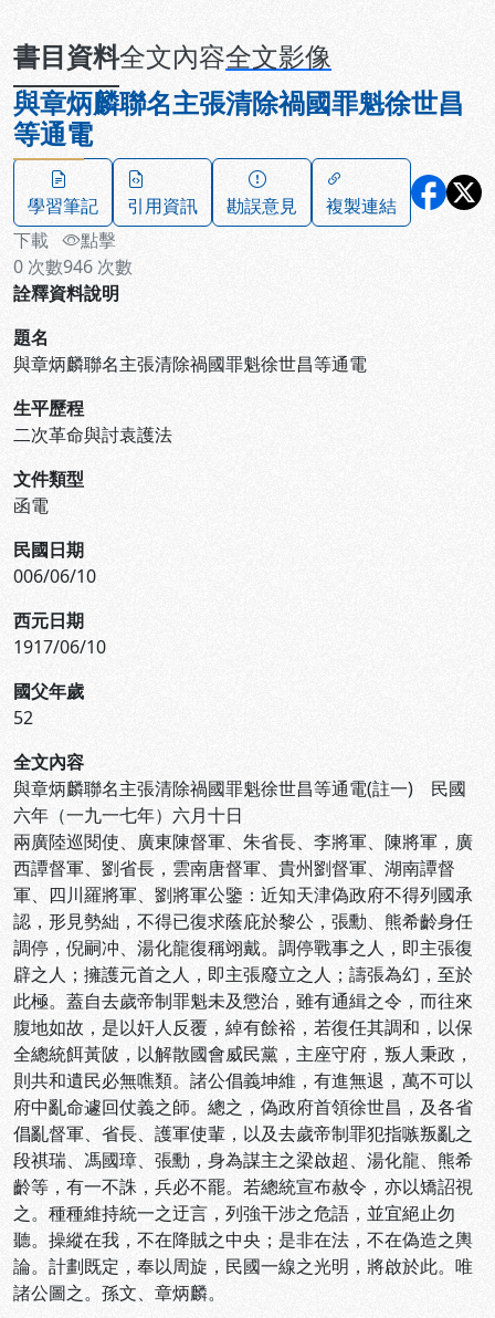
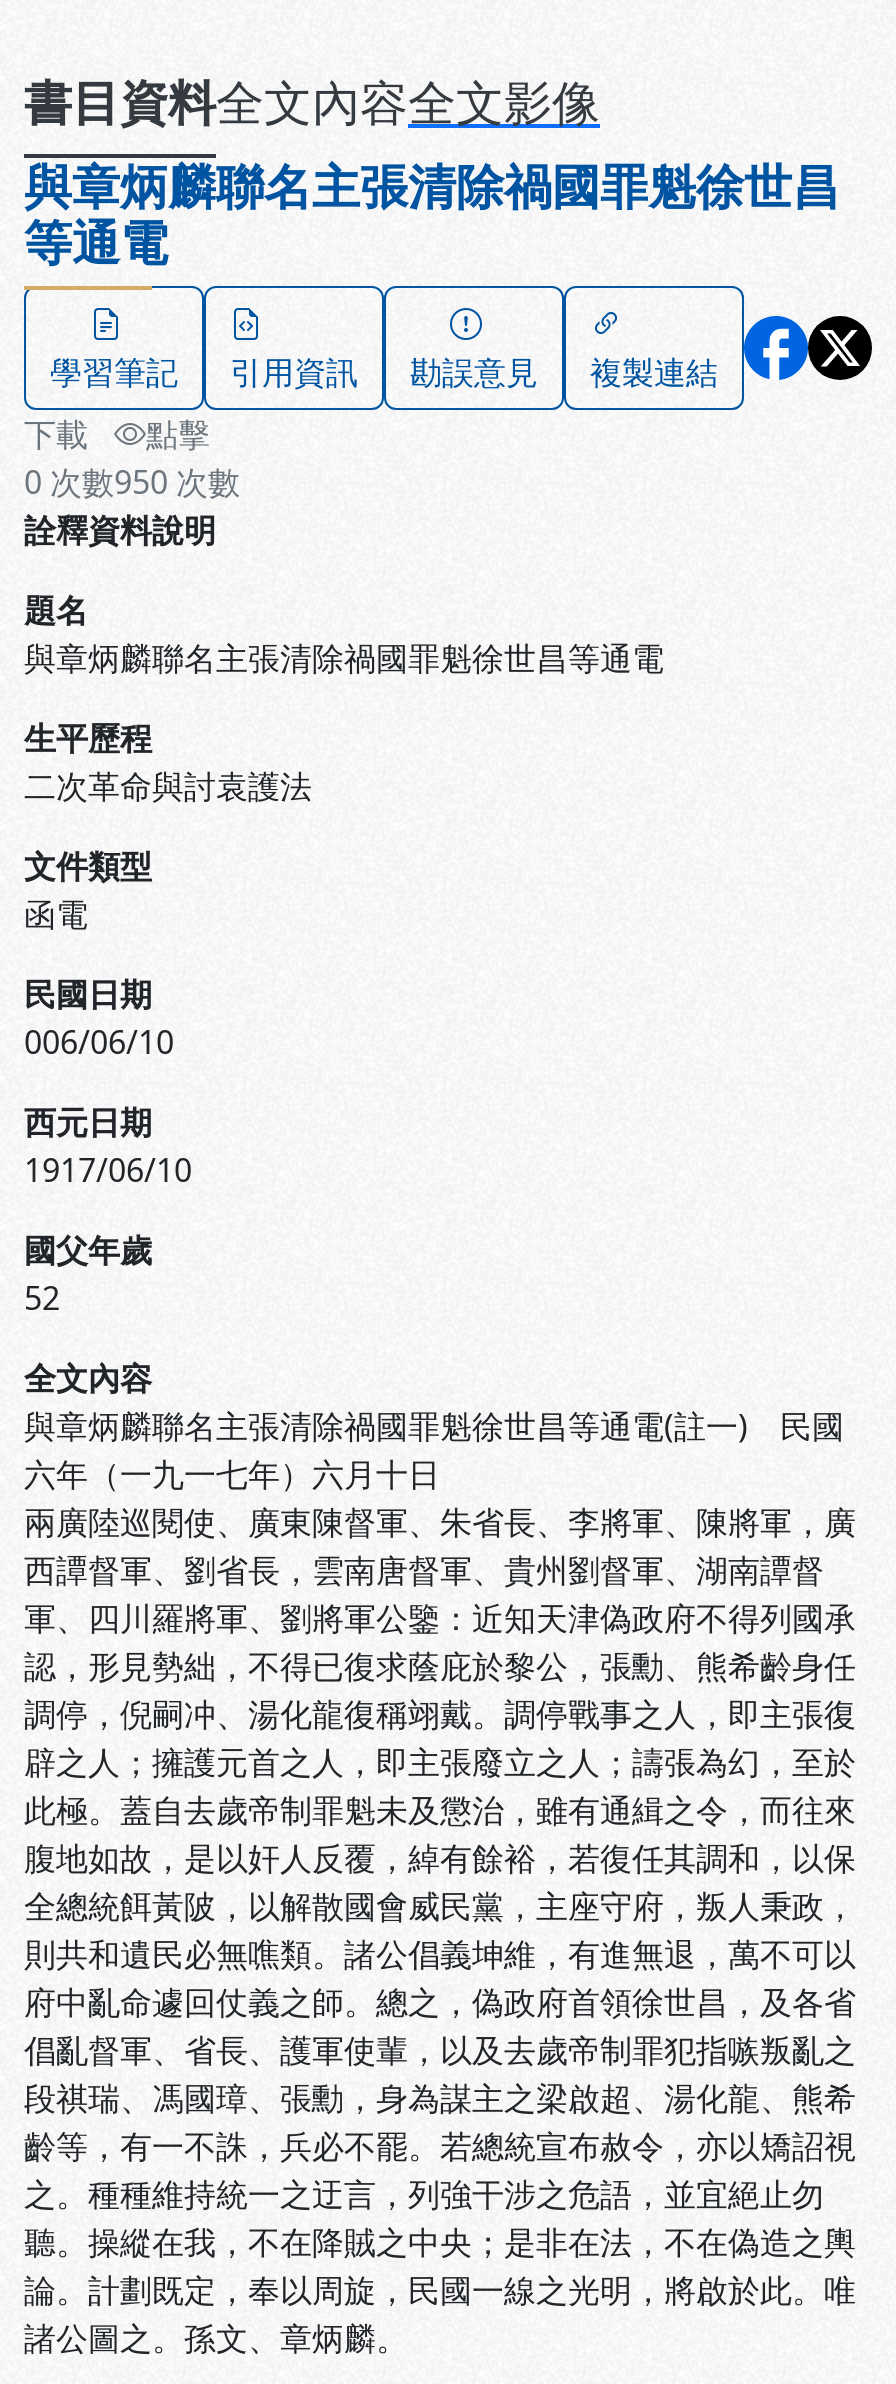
[13,254,133,279] 0次數 946次數 -> [24,460,240,504] 0次數 950次數

